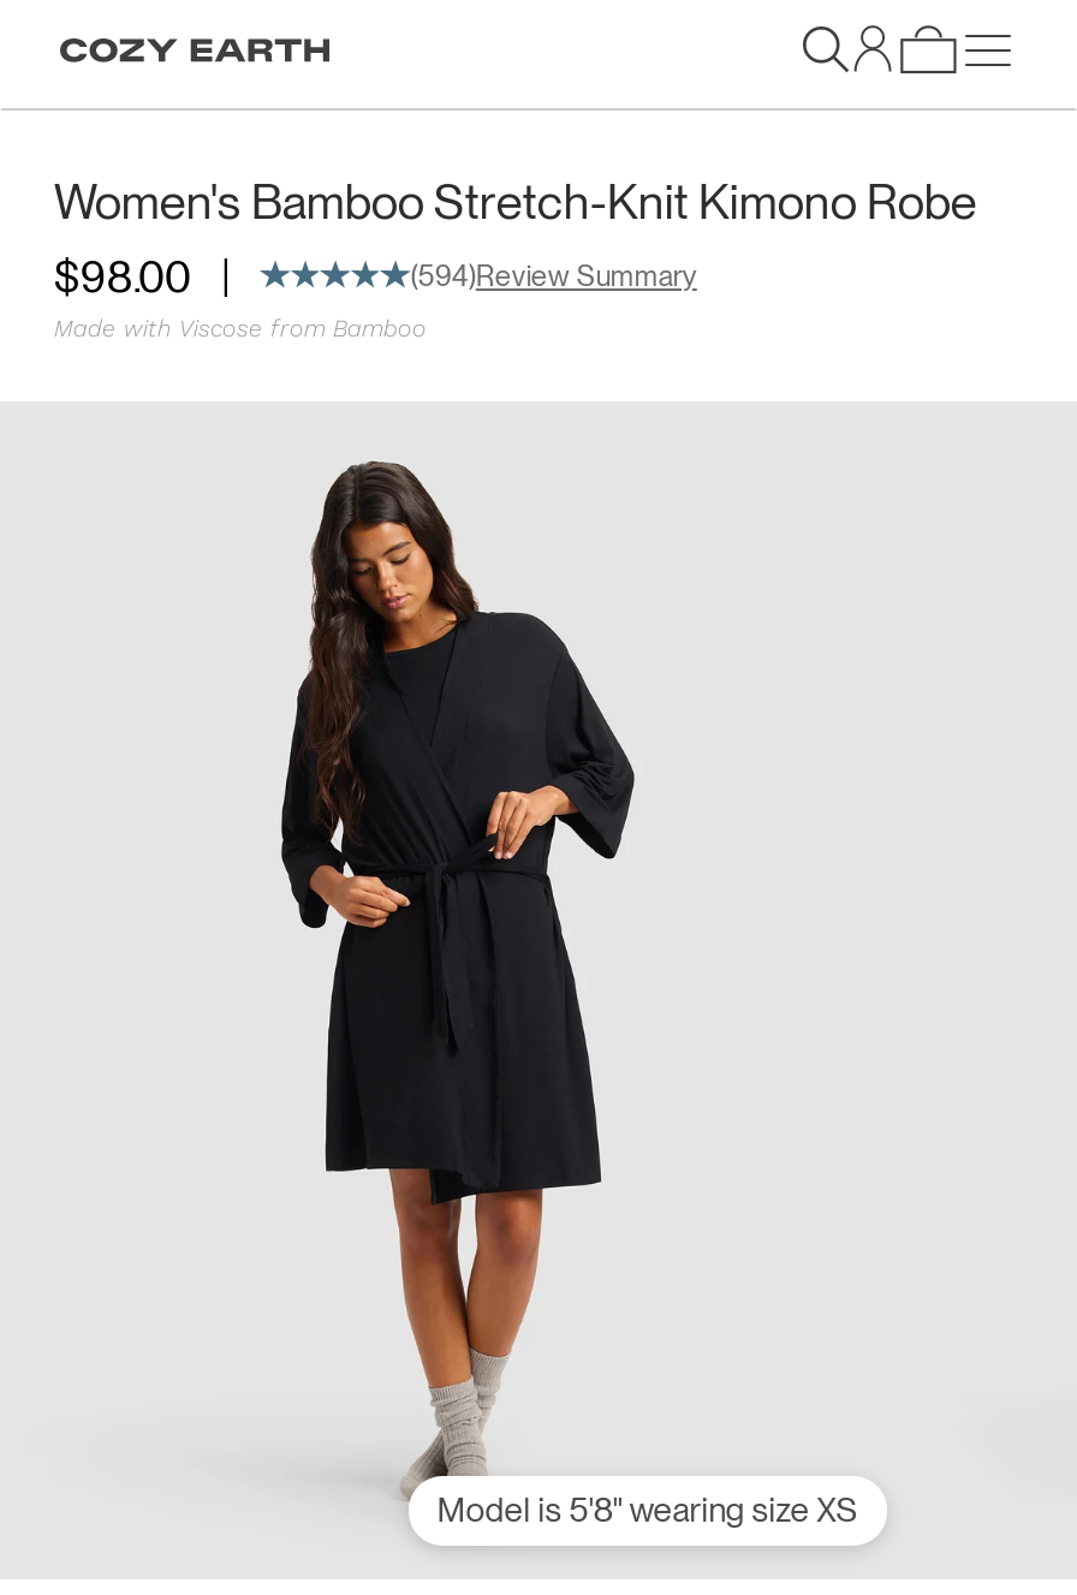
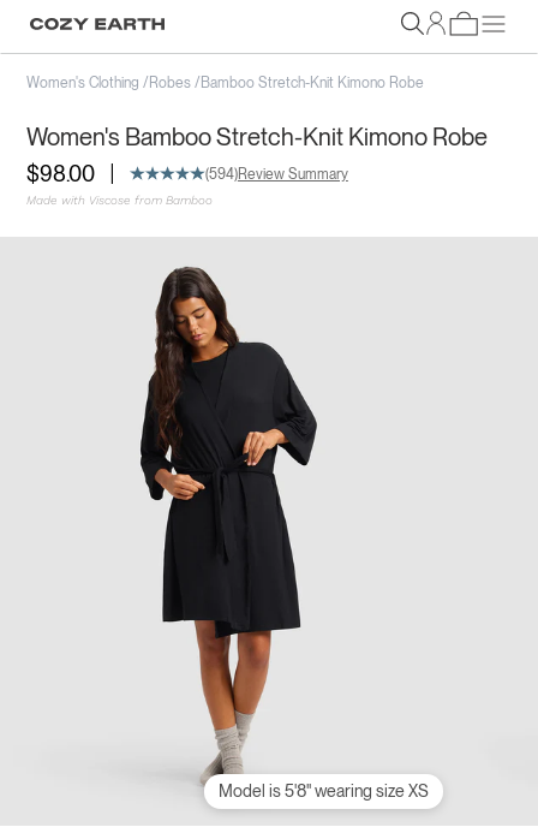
none -> [27,75,424,91] Women's Clothing /Robes /Bamboo Stretch-Knit Kimono Robe

